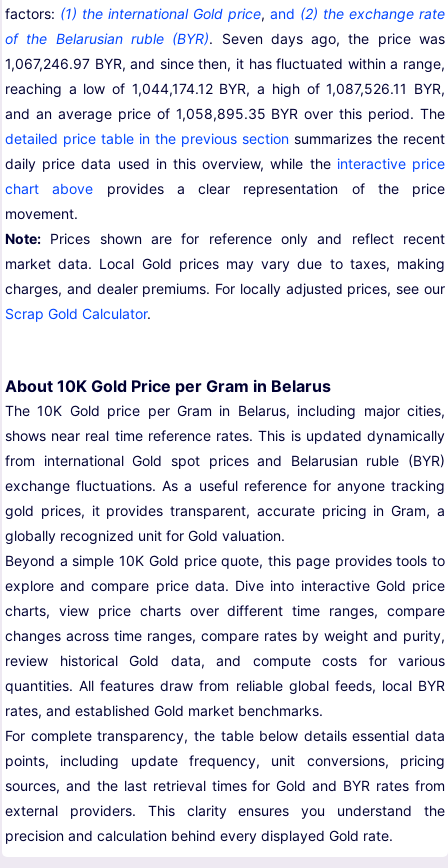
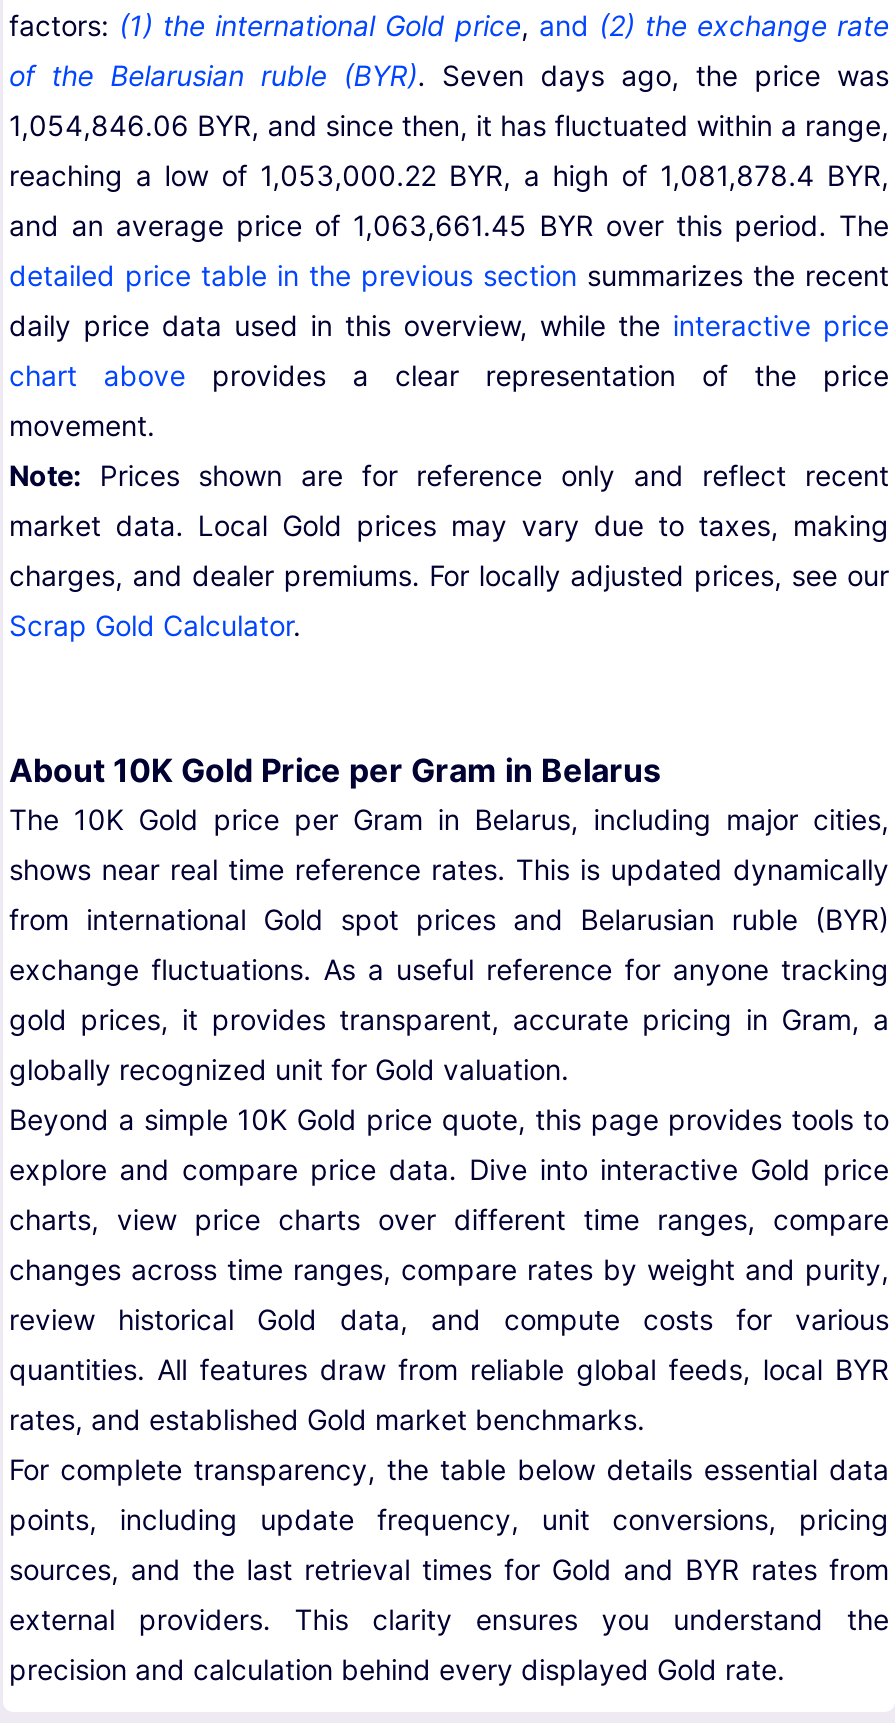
[5,55,445,72] 1,067,246.97 BYR, and since then, it has fluctuated within a range, -> [9,109,889,143] 1,054,846.06 BYR, and since then, it has fluctuated within a range,
[5,80,445,97] reaching a low of 1,044,174.12 BYR, a high of 1,087,526.11 BYR, -> [9,159,889,193] reaching a low of 1,053,000.22 BYR, a high of 1,081,878.4 BYR,
[5,105,445,122] and an average price of 1,058,895.35 BYR over this period. The -> [9,209,889,243] and an average price of 1,063,661.45 BYR over this period. The

